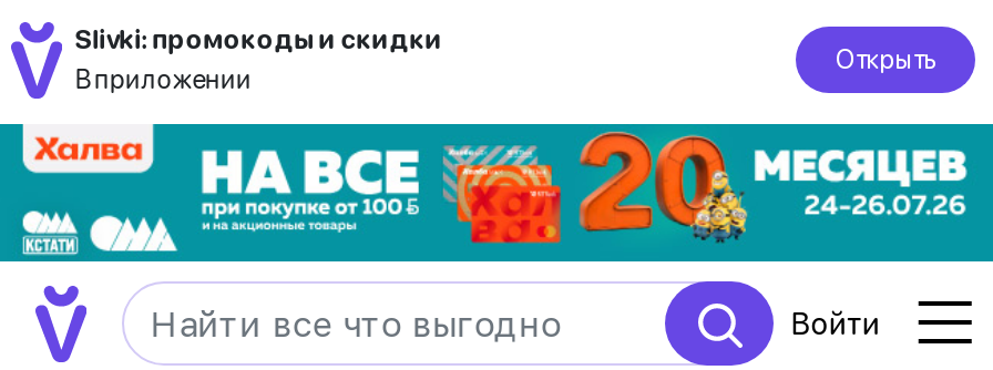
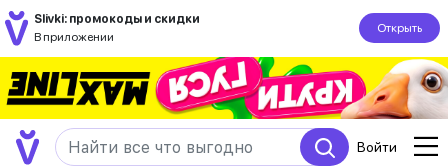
[7,122,986,264] [image] -> [3,56,445,120] [image]

